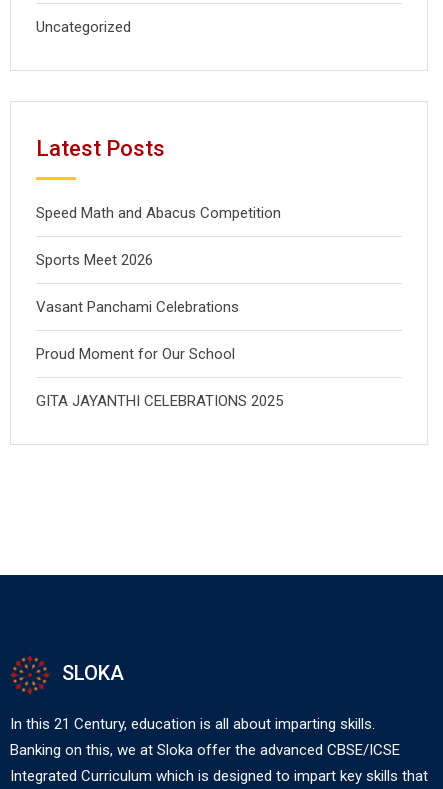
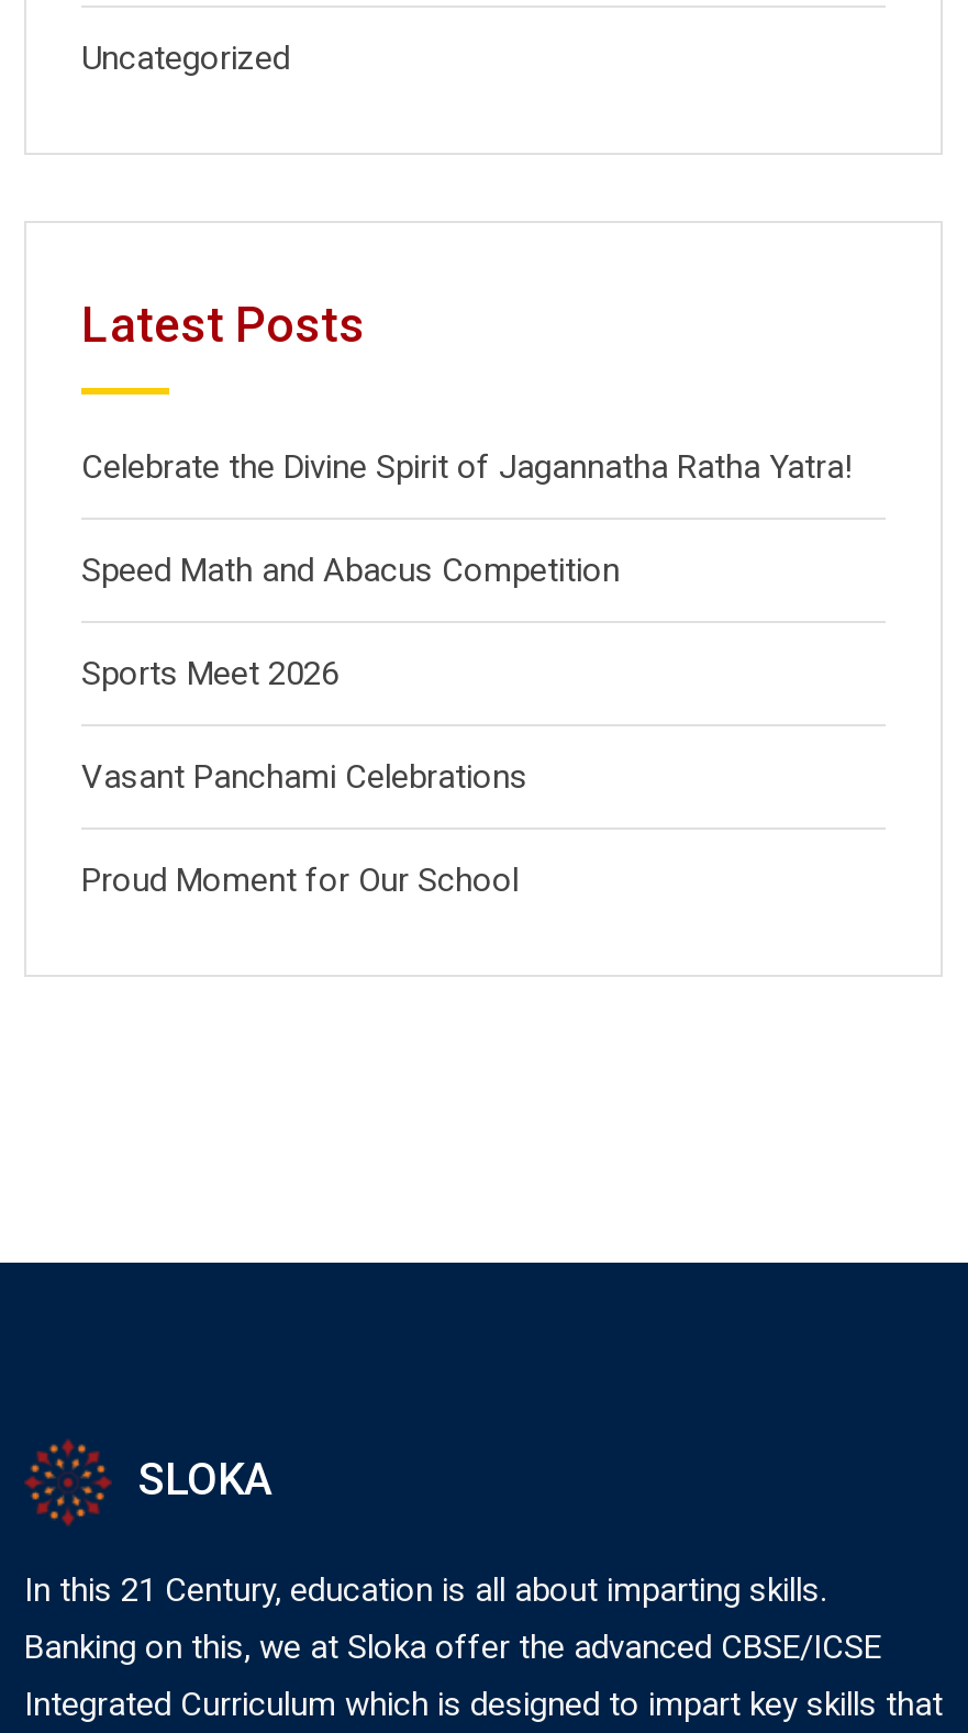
none -> [81,447,853,487] Celebrate the Divine Spirit of Jagannatha Ratha Yatra!
moved [36,204,281,363] -> [81,551,620,900]: Speed Math and Abacus Competition | Sports Meet 2026 | Vasant Panchami Celebrations | Proud Moment for Our School
[36,392,283,410] GITA JAYANTHI CELEBRATIONS 2025 -> none

